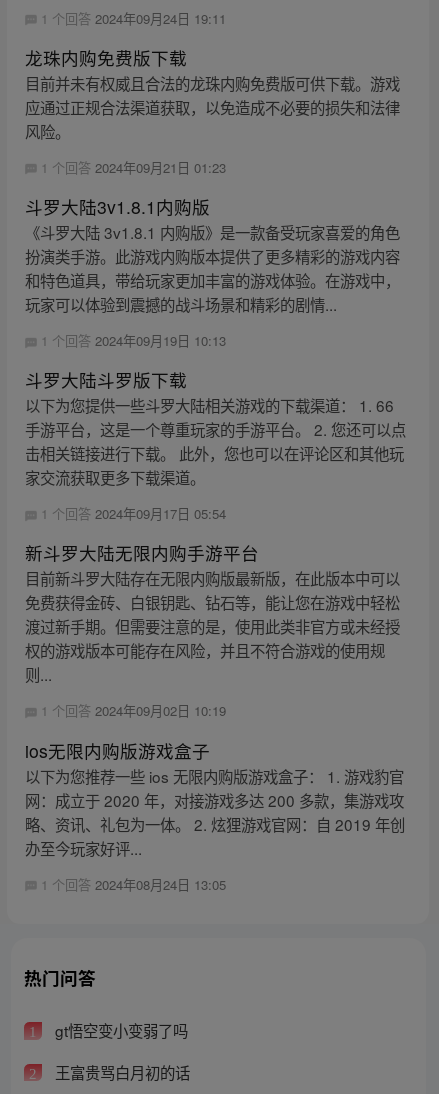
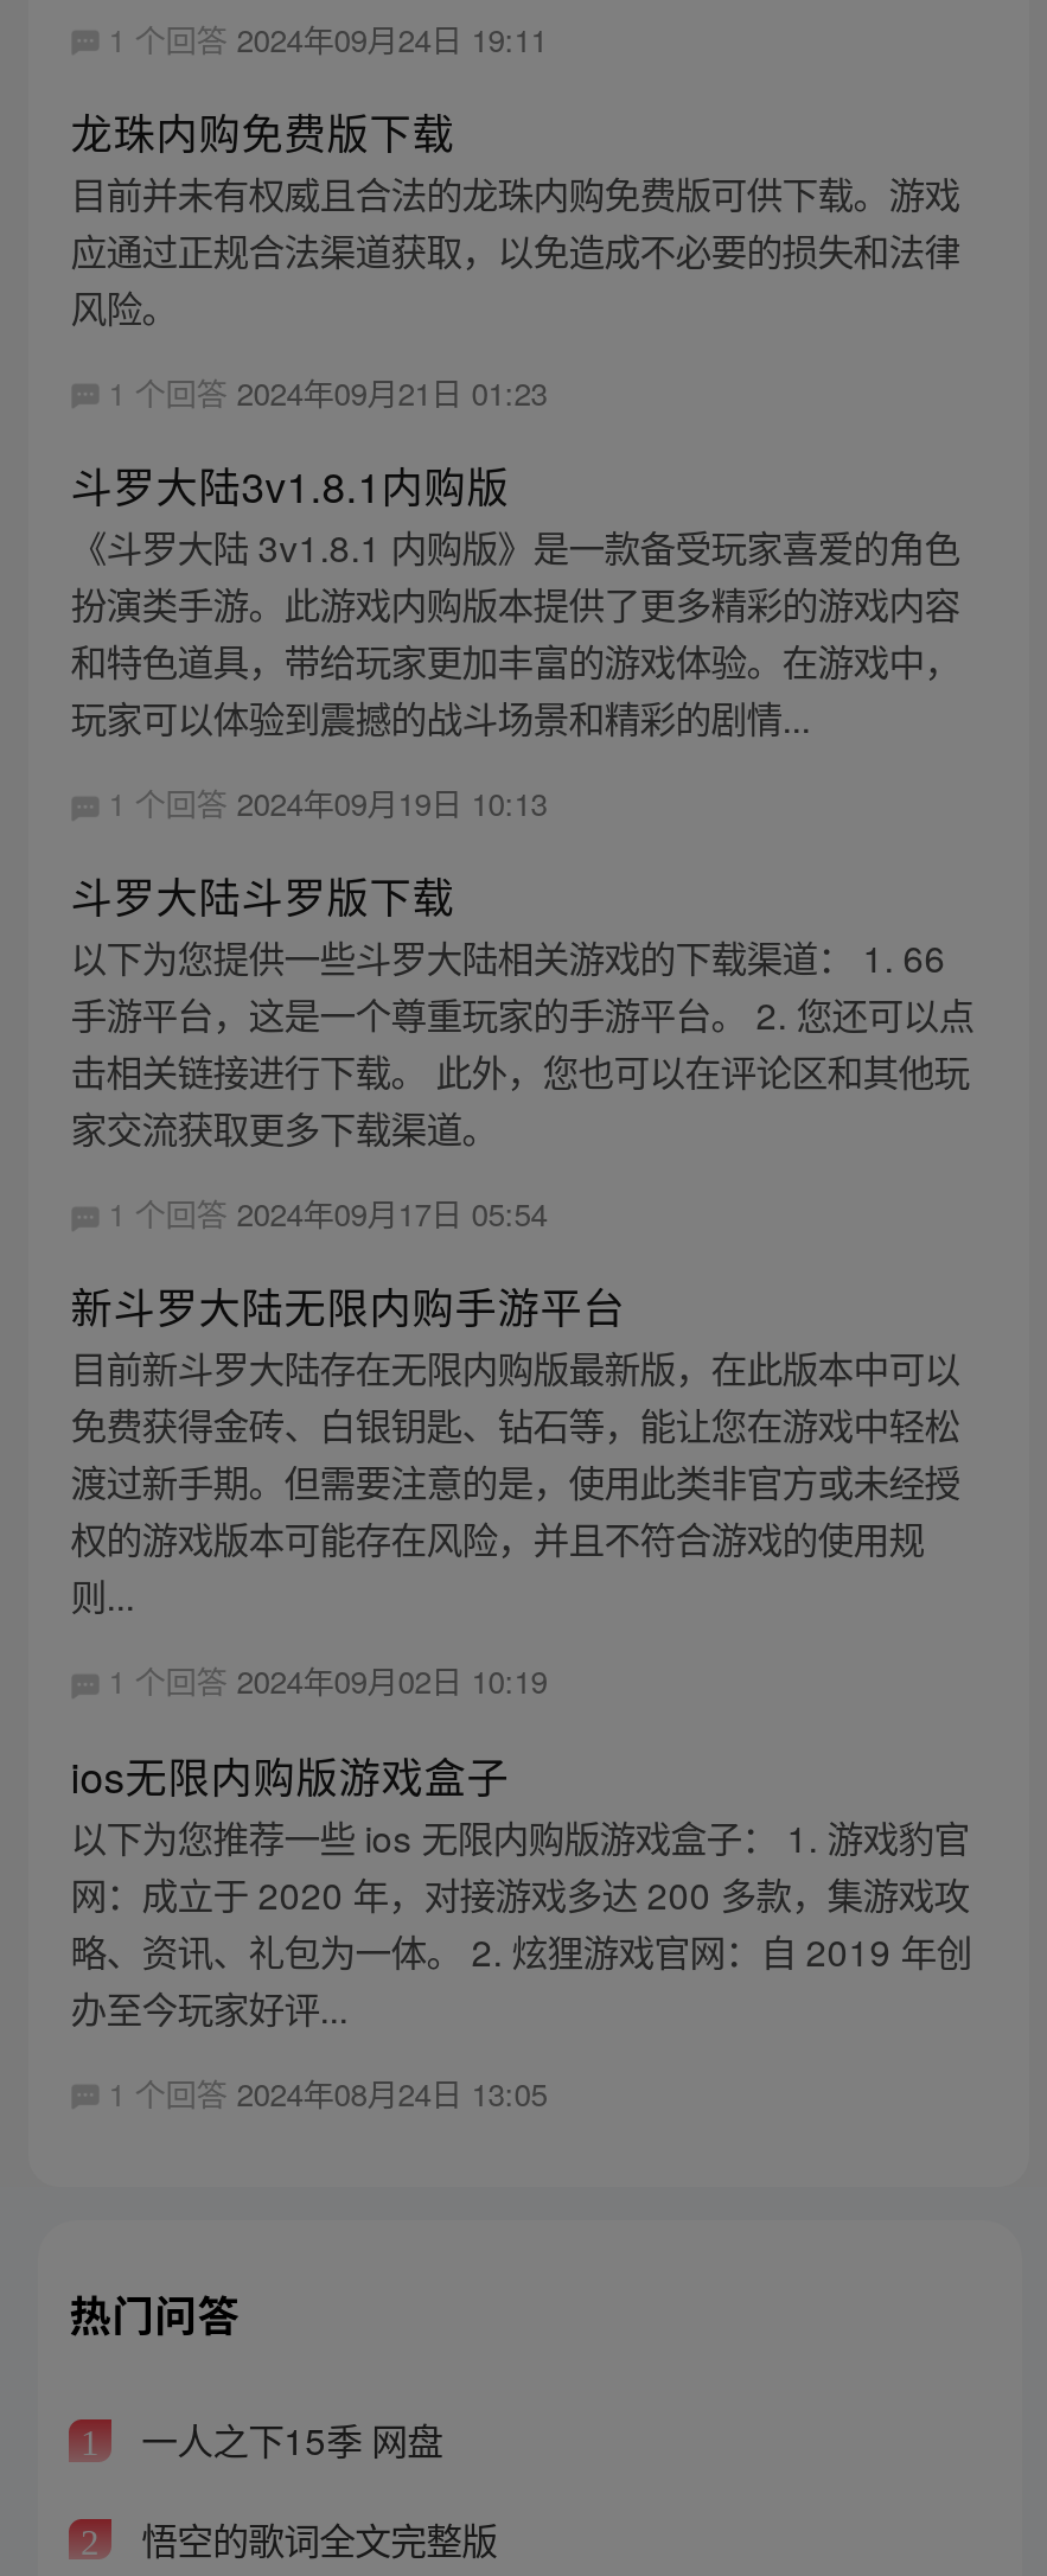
[51,1019,188,1041] gt悟空变小变弱了吗 -> [132,2413,443,2465] 一人之下15季 网盘
[51,1061,190,1083] 王富贵骂白月初的话 -> [132,2511,497,2564] 悟空的歌词全文完整版

